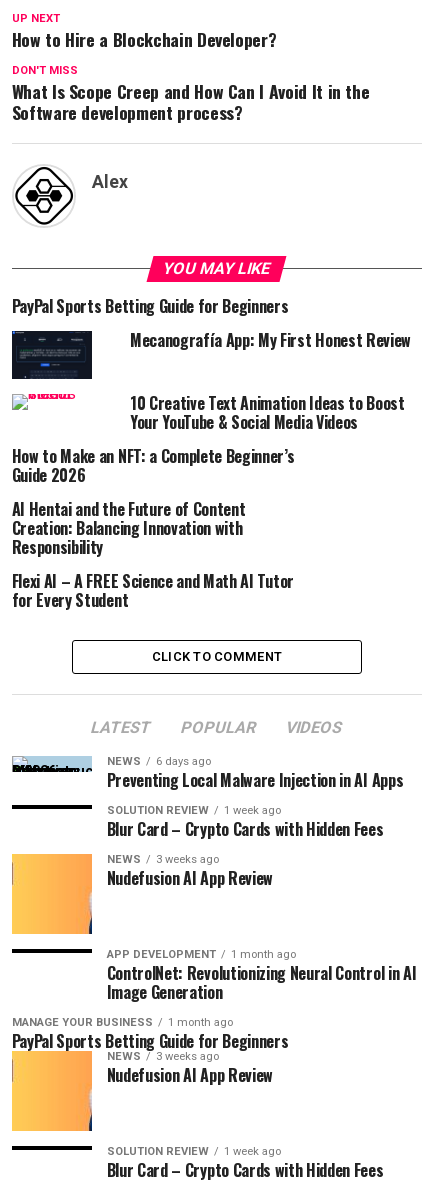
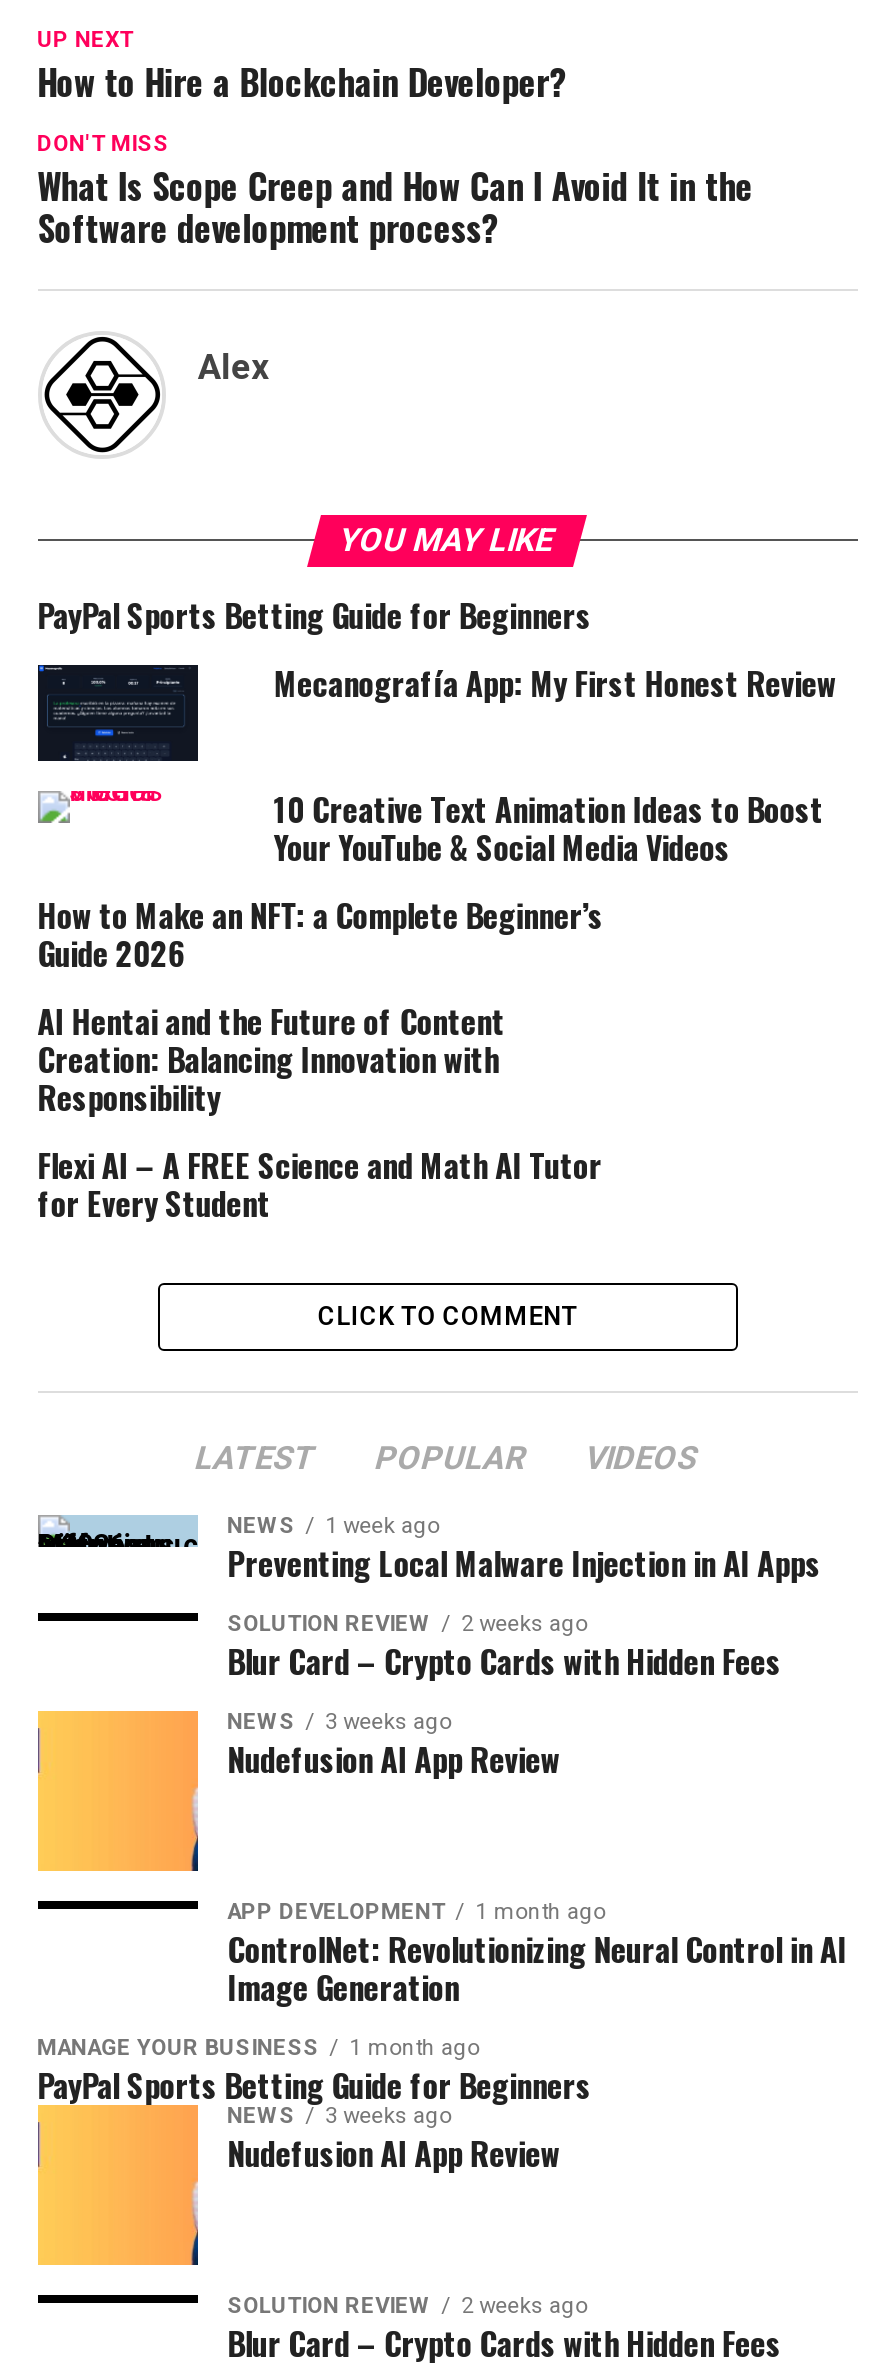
[107,755,211,768] NEWS 6 days ago -> [227,1513,439,1539] NEWS 1 week ago
[107,804,281,817] SOLUTION REVIEW 1 week ago -> [227,1611,587,1637] SOLUTION REVIEW 2 weeks ago
[107,1145,281,1158] SOLUTION REVIEW 1 week ago -> [227,2293,587,2319] SOLUTION REVIEW 2 weeks ago

